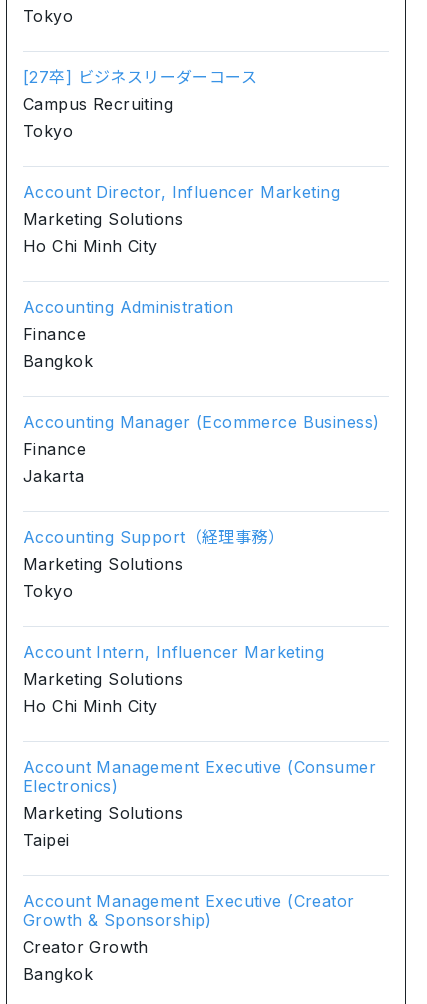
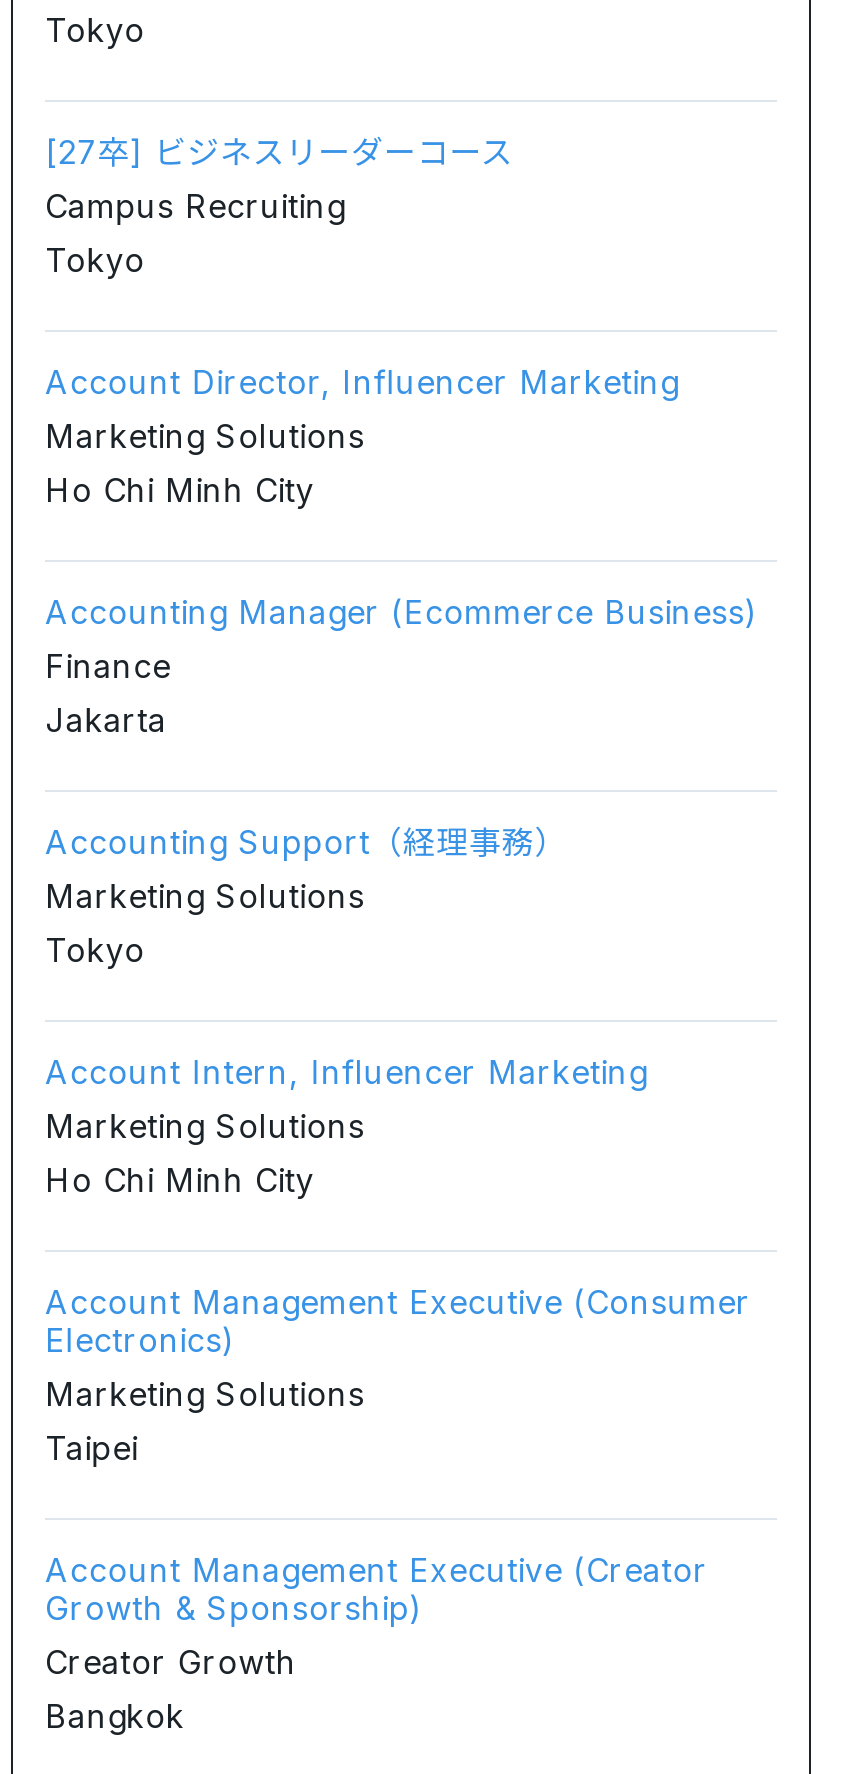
[23,297,233,371] Accounting Administration | Finance | Bangkok -> none

